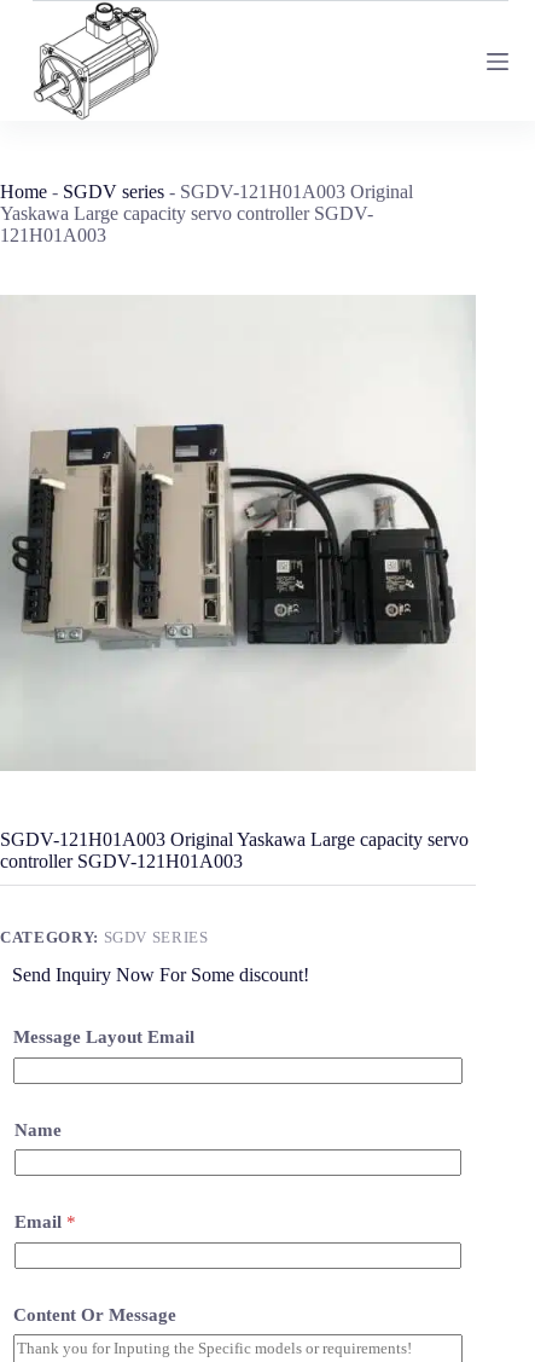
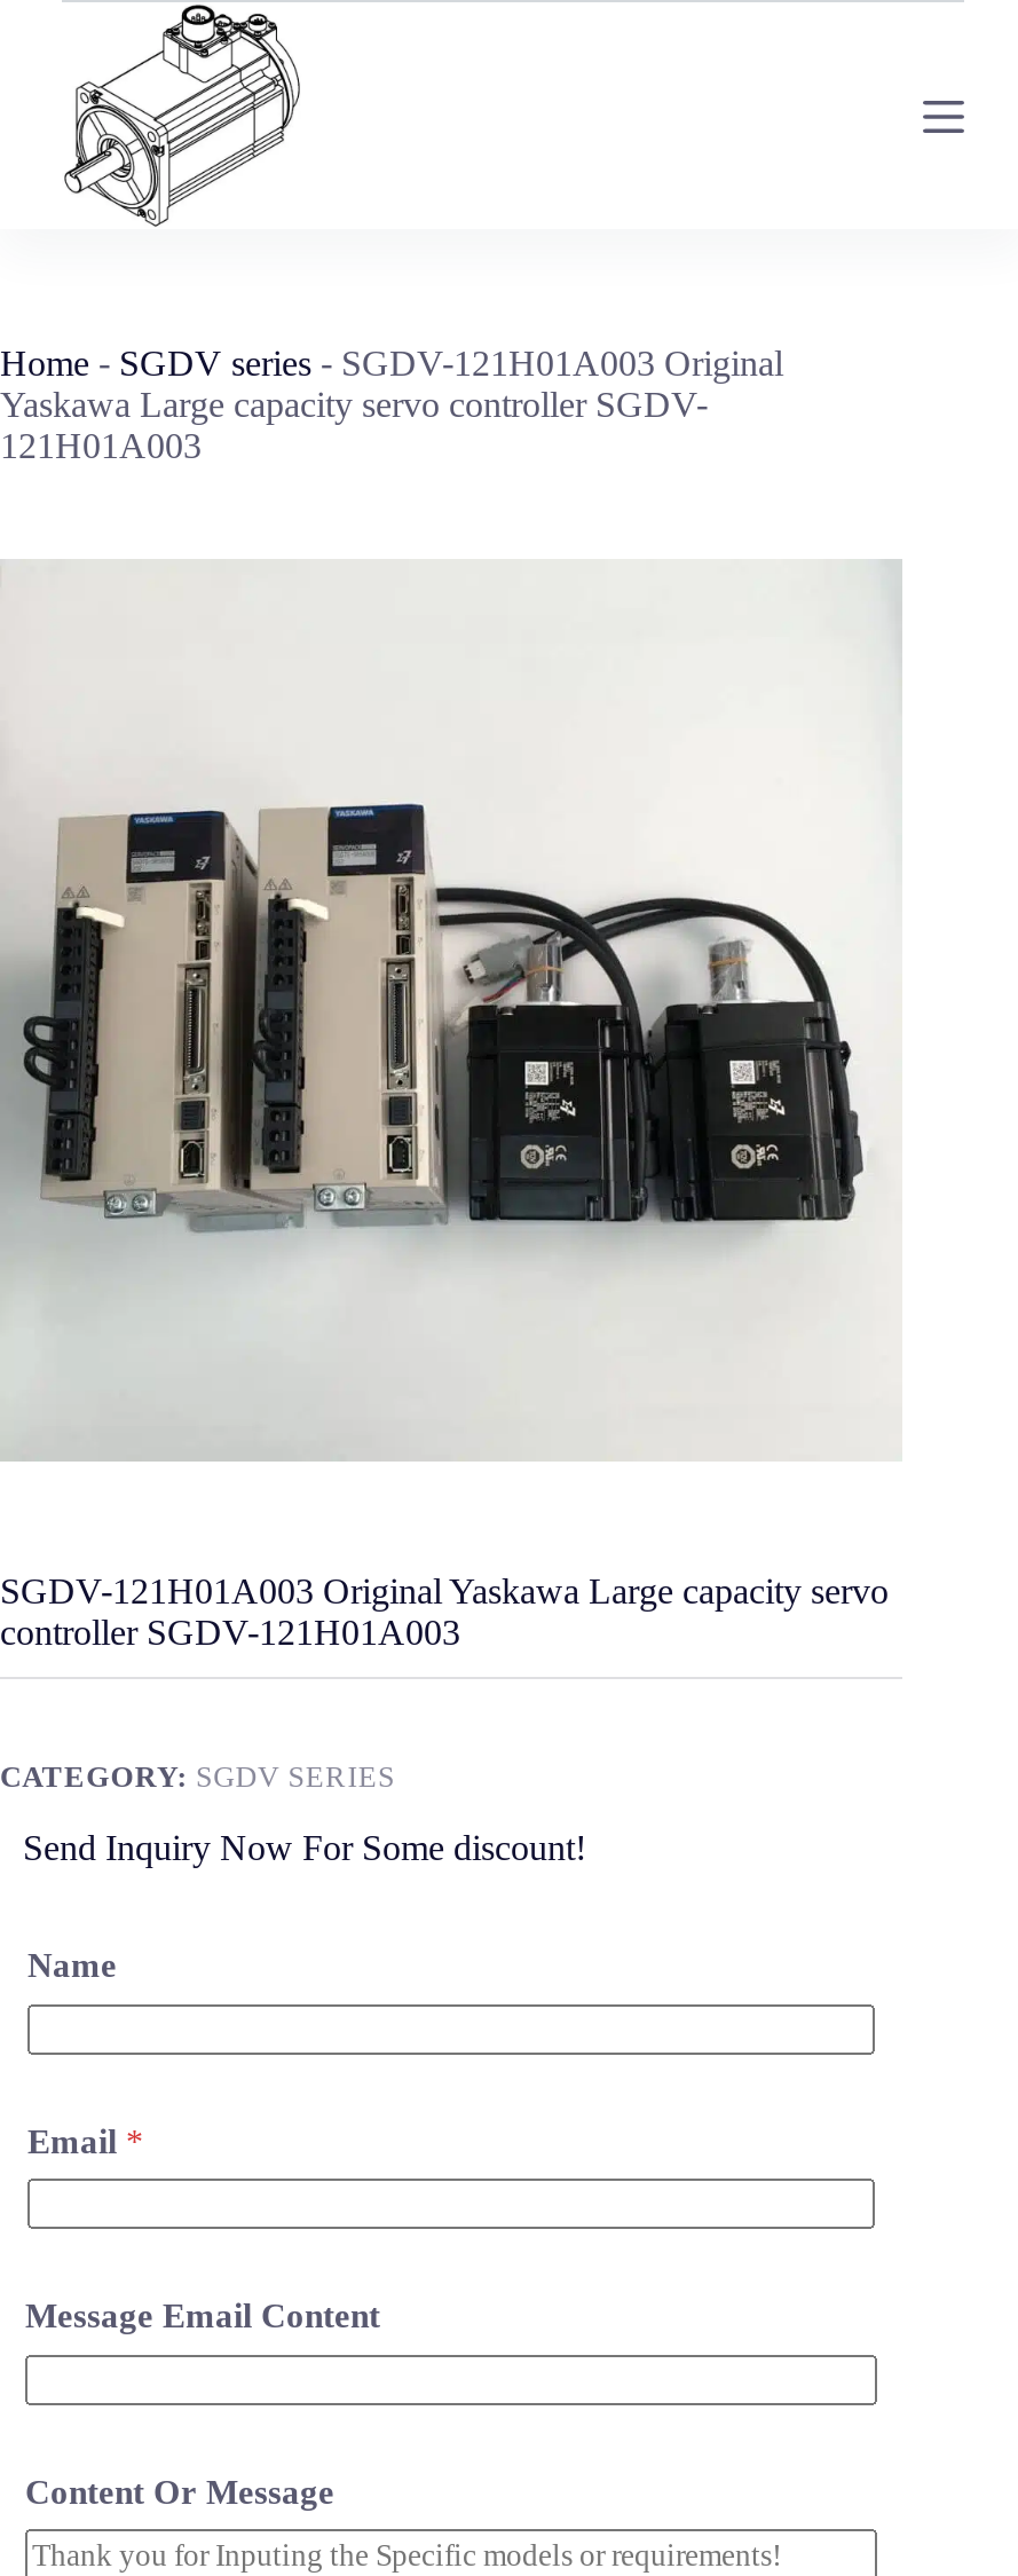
[13,1027,194,1047] Message Layout Email -> none
moved [14,1120,76,1232] -> [27,1948,144,2160]: Name | Email *
none -> [25,2298,380,2335] Message Email Content

